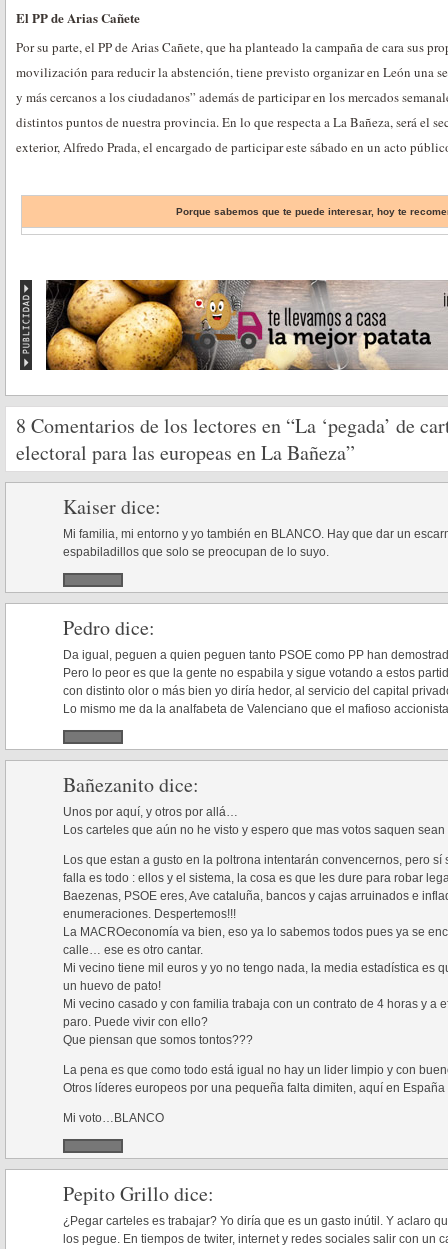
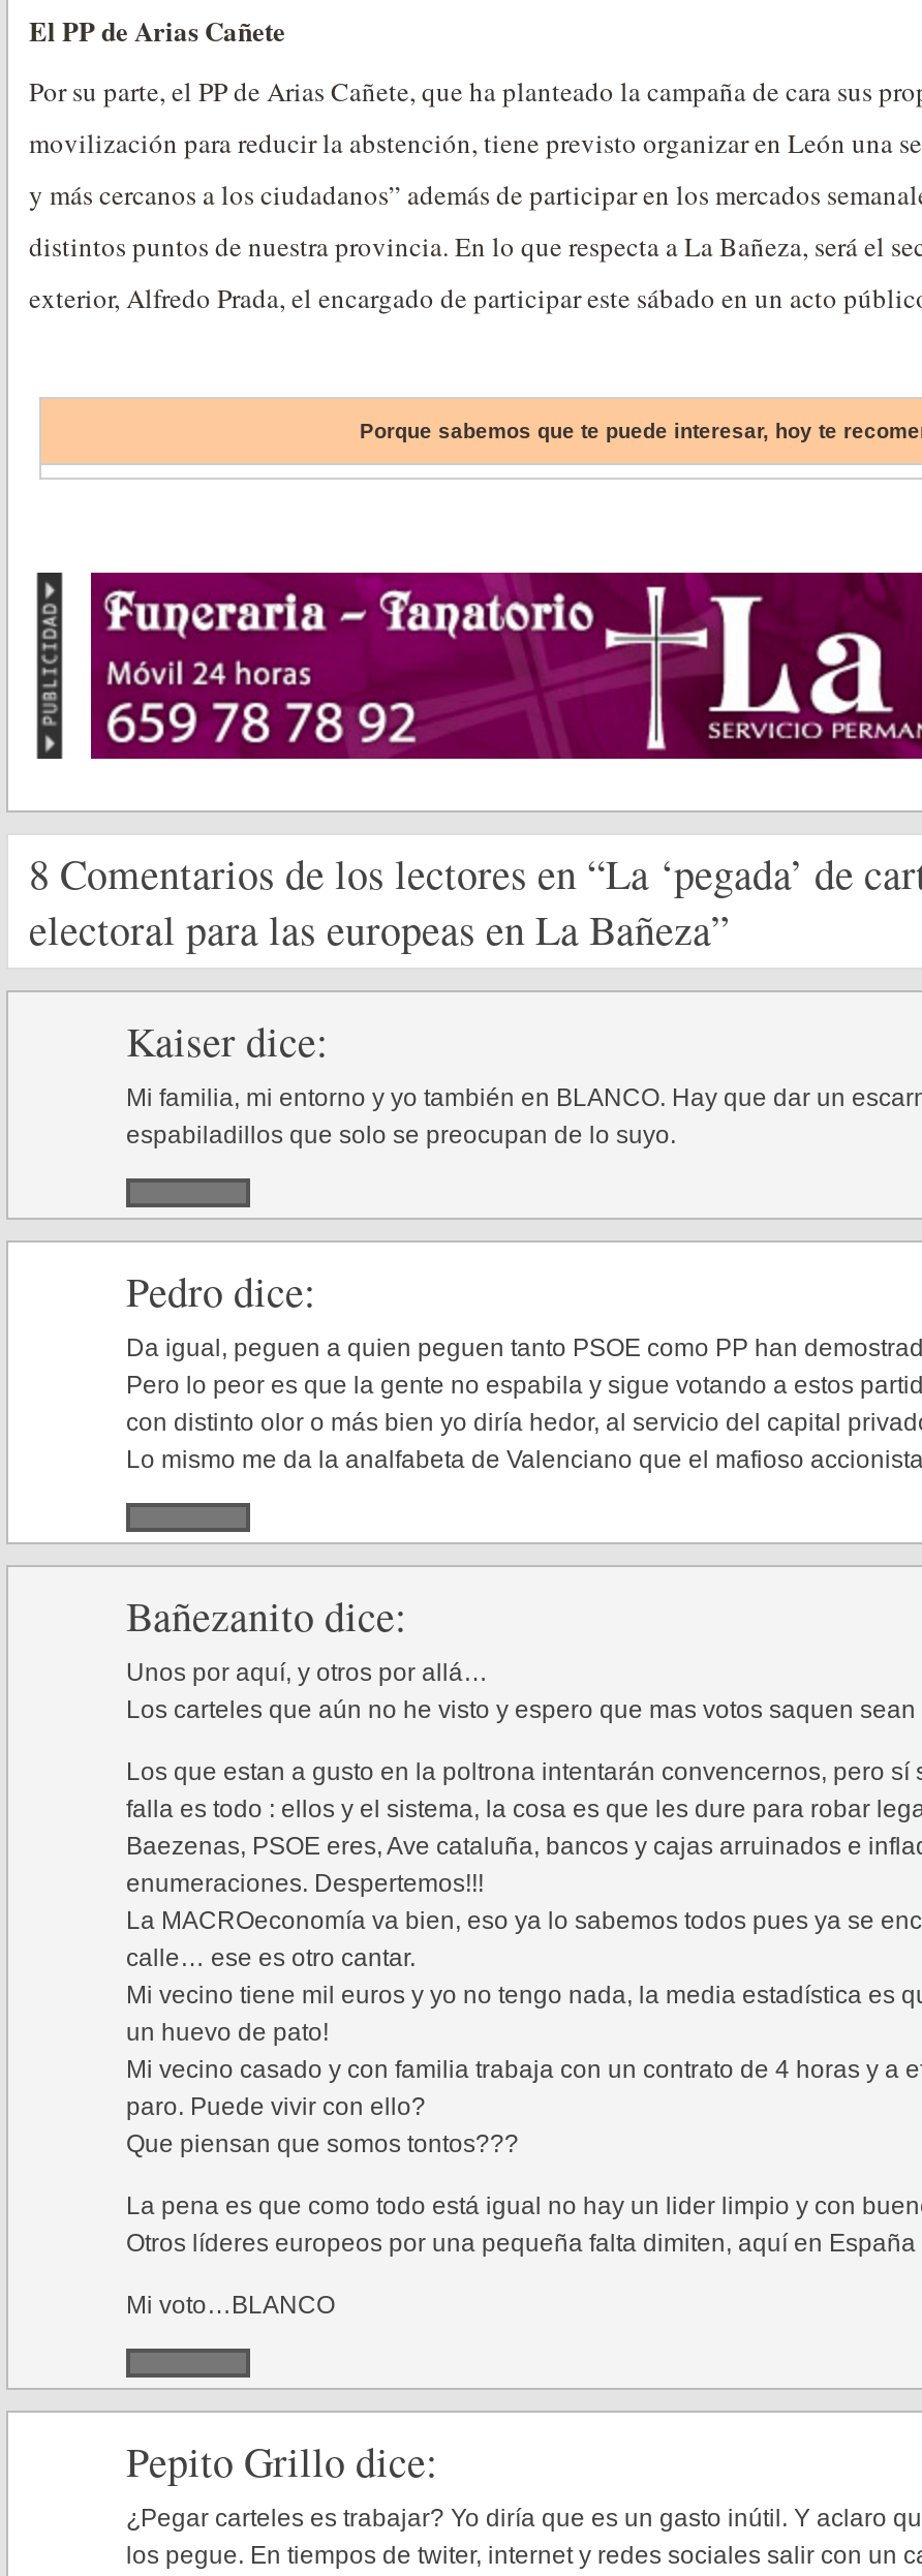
[45,279,445,371] [image] -> [89,571,916,761] [image]

